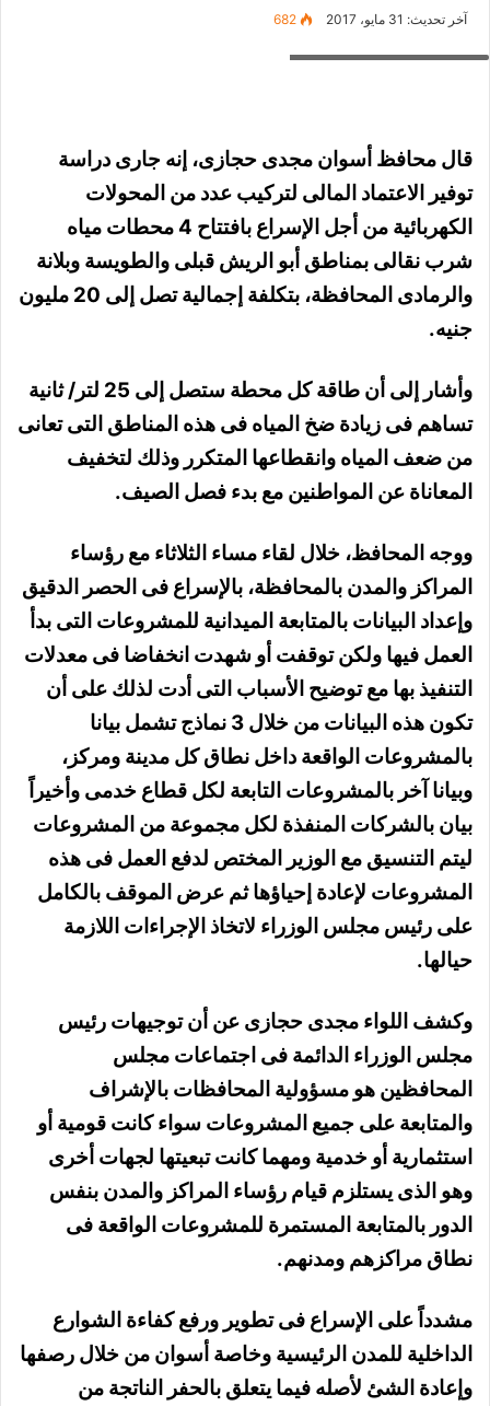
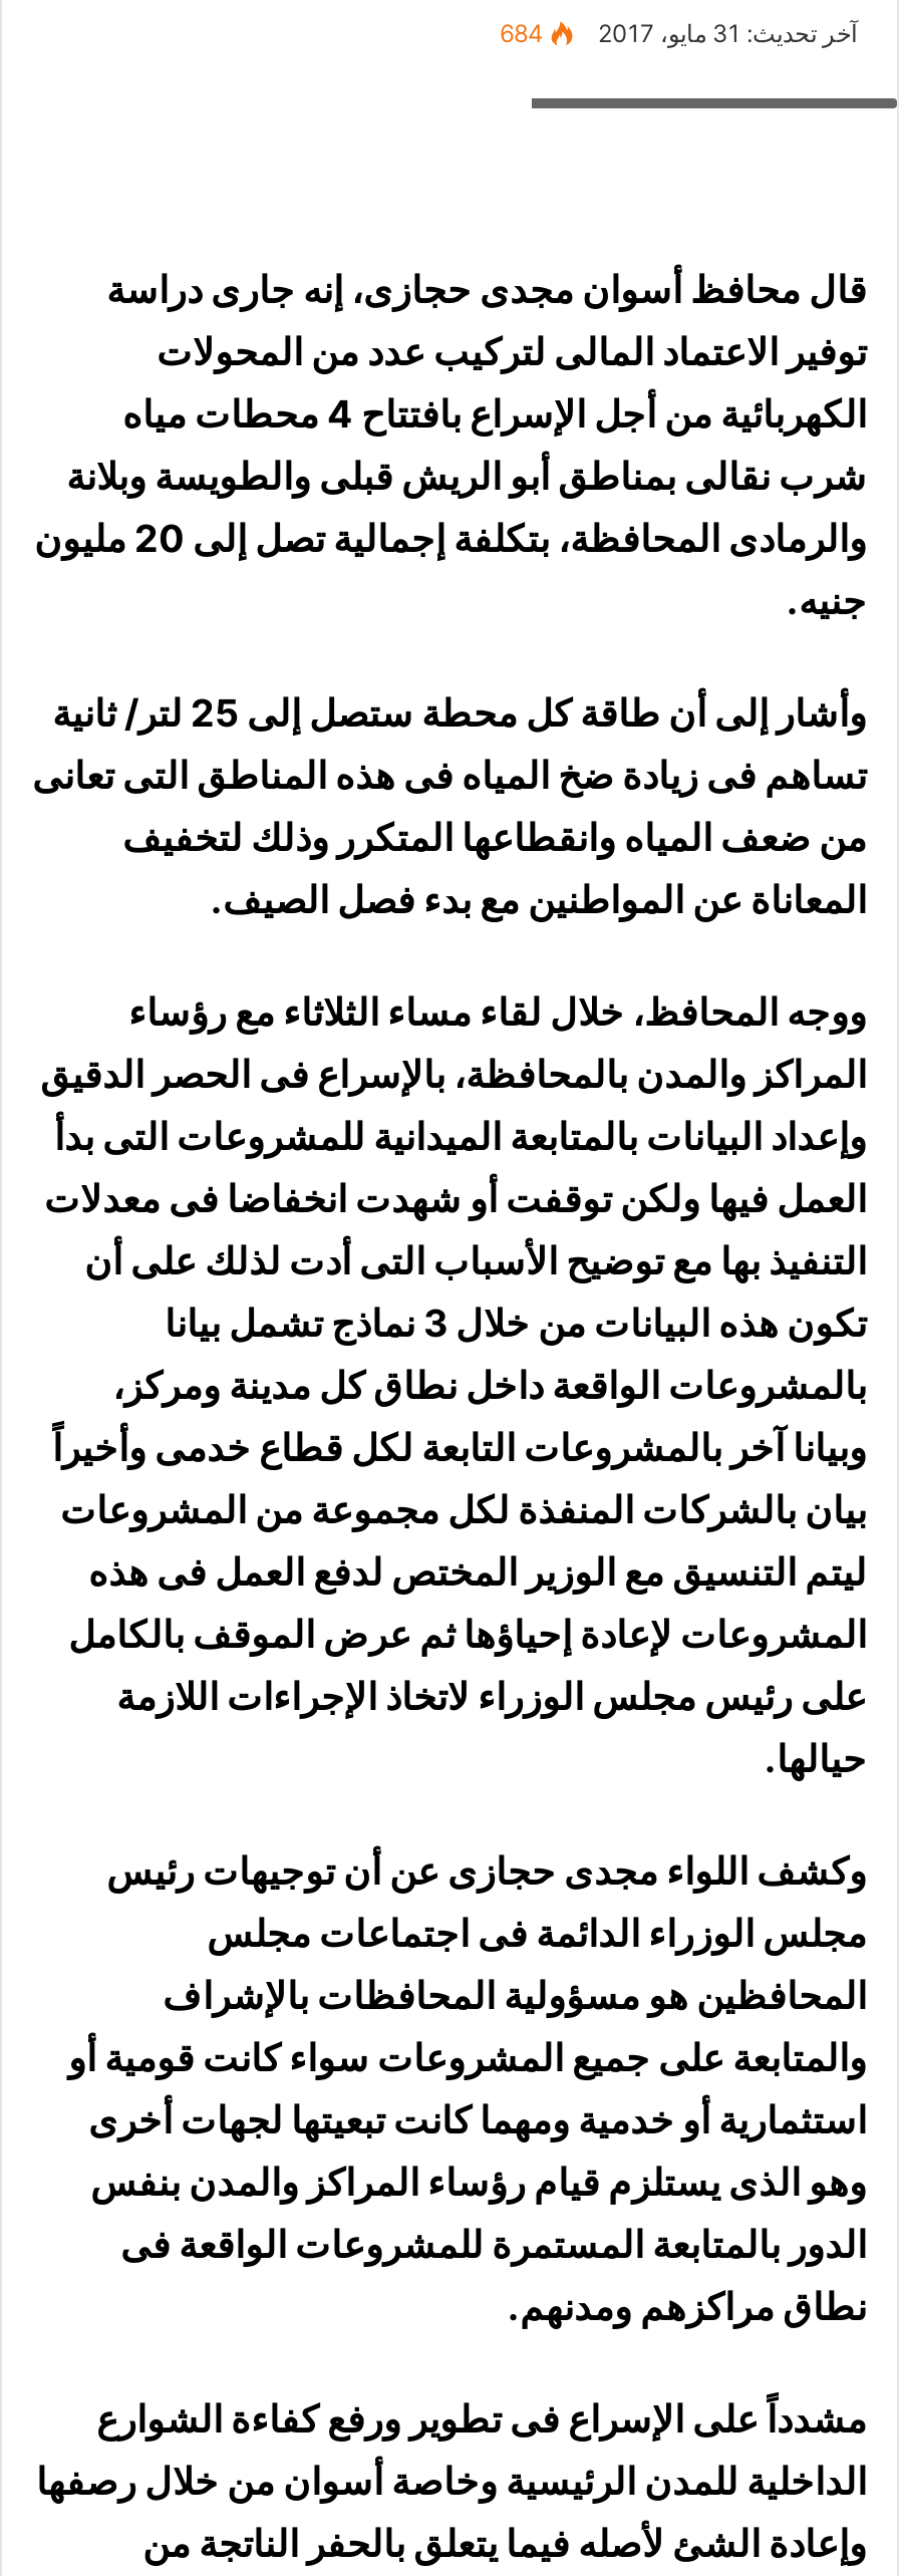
[273,11,296,27] 682 -> [500,18,544,48] 684

